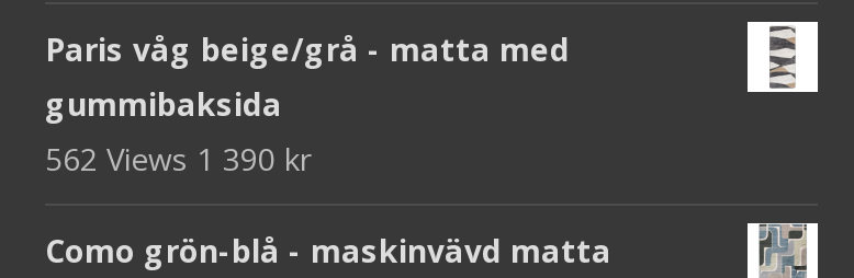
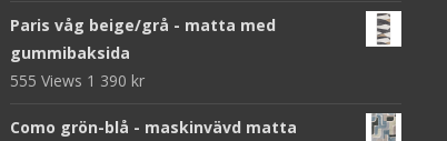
[45,137,311,179] 562 Views 1 390 kr -> [10,70,145,91] 555 Views 1 390 kr

